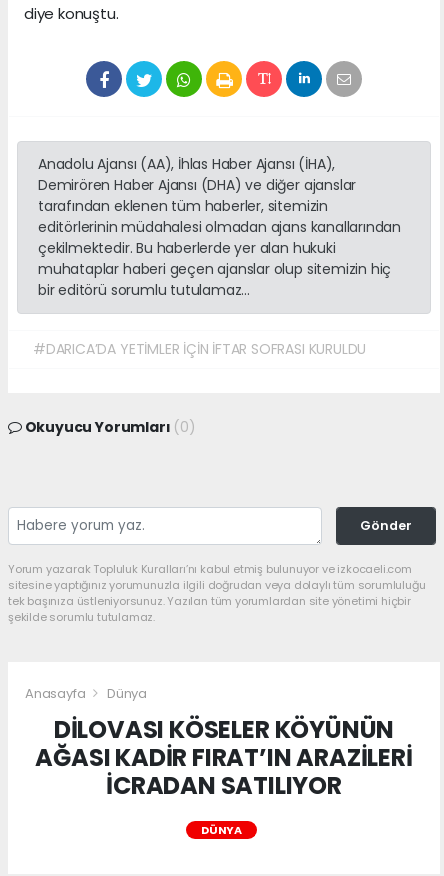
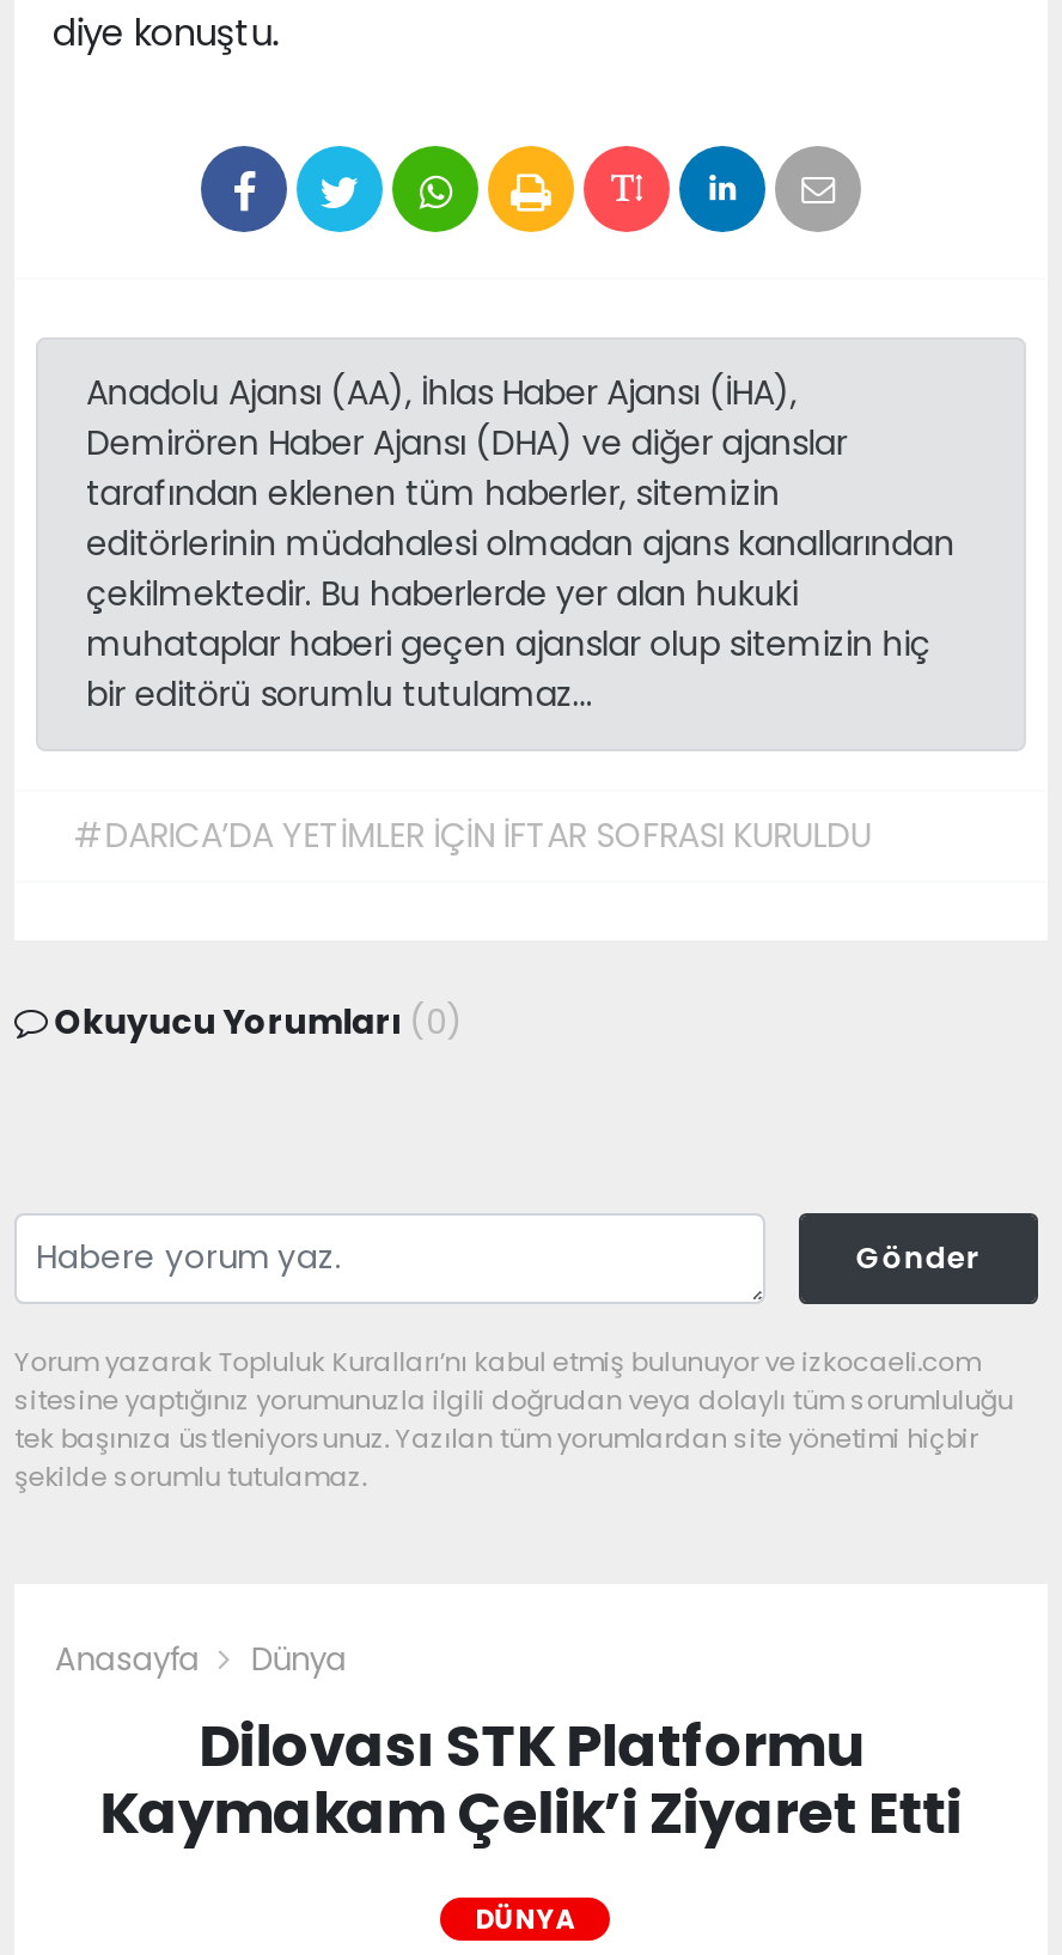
[35,713,413,802] DİLOVASI KÖSELER KÖYÜNÜN | AĞASI KADİR FIRAT’IN ARAZİLERİ | İCRADAN SATILIYOR -> [100,1706,962,1852] Dilovası STK Platformu | Kaymakam Çelik’i Ziyaret Etti

